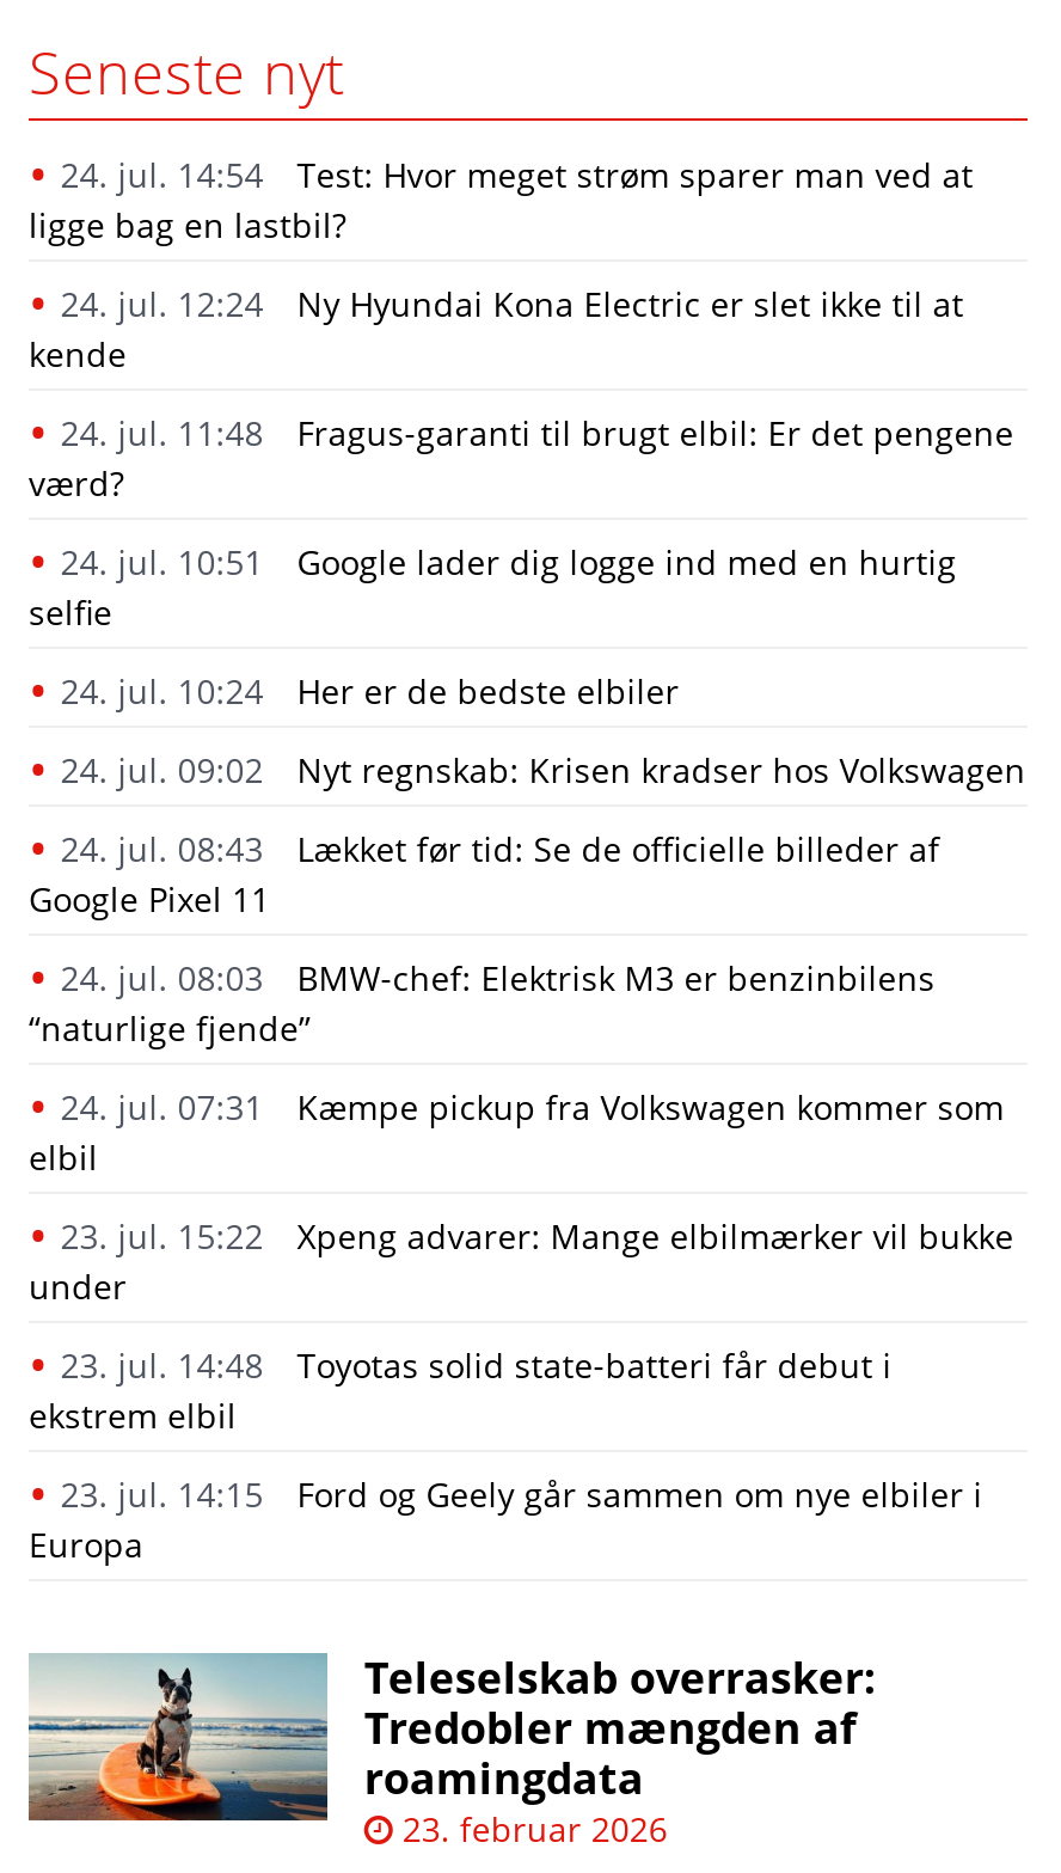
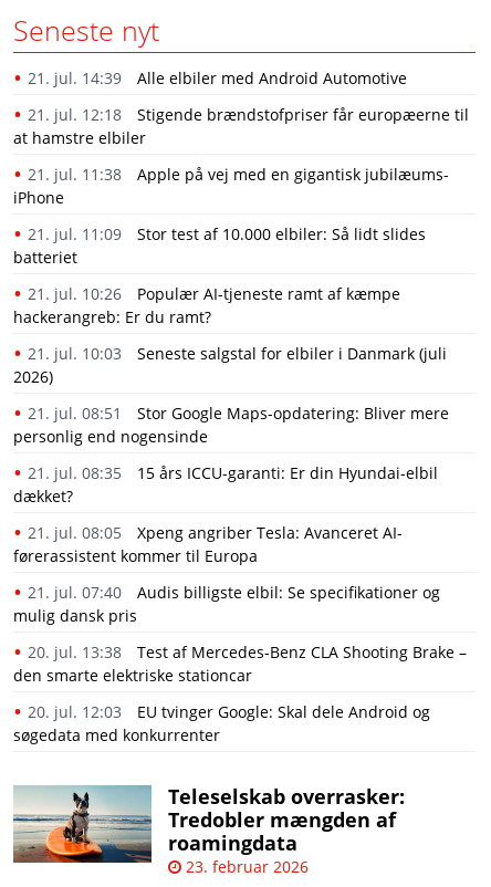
[29,151,973,246] 24. jul. 14:54 | Test: Hvor meget strøm sparer man ved at | ligge bag en lastbil? -> [28,67,407,88] 21. jul. 14:39 | Alle elbiler med Android Automotive
[29,280,964,375] 24. jul. 12:24 | Ny Hyundai Kona Electric er slet ikke til at | kende -> [13,103,469,148] 21. jul. 12:18 | Stigende brændstofpriser får europæerne til | at hamstre elbiler
[29,409,1014,504] 24. jul. 11:48 | Fragus-garanti til brugt elbil: Er det pengene | værd? -> [13,163,449,207] 21. jul. 11:38 | Apple på vej med en gigantisk jubilæums- | iPhone
[29,538,956,633] 24. jul. 10:51 | Google lader dig logge ind med en hurtig | selfie -> [13,223,426,267] 21. jul. 11:09 | Stor test af 10.000 elbiler: Så lidt slides | batteriet
[60,667,679,712] 24. jul. 10:24 | Her er de bedste elbiler -> [13,283,401,327] 21. jul. 10:26 | Populær AI-tjeneste ramt af kæmpe | hackerangreb: Er du ramt?
[60,746,1026,791] 24. jul. 09:02 | Nyt regnskab: Krisen kradser hos Volkswagen -> [13,342,447,387] 21. jul. 10:03 | Seneste salgstal for elbiler i Danmark (juli | 2026)
[29,825,940,920] 24. jul. 08:43 | Lækket før tid: Se de officielle billeder af | Google Pixel 11 -> [13,402,449,446] 21. jul. 08:51 | Stor Google Maps-opdatering: Bliver mere | personlig end nogensinde
[29,954,935,1049] 24. jul. 08:03 | BMW-chef: Elektrisk M3 er benzinbilens | “naturlige fjende” -> [13,462,438,506] 21. jul. 08:35 | 15 års ICCU-garanti: Er din Hyundai-elbil | dækket?
[29,1083,1004,1179] 24. jul. 07:31 | Kæmpe pickup fra Volkswagen kommer som | elbil -> [13,521,403,566] 21. jul. 08:05 | Xpeng angriber Tesla: Avanceret AI- | førerassistent kommer til Europa
[29,1212,1014,1308] 23. jul. 15:22 | Xpeng advarer: Mange elbilmærker vil bukke | under -> [13,581,440,625] 21. jul. 07:40 | Audis billigste elbil: Se specifikationer og | mulig dansk pris
[29,1341,892,1437] 23. jul. 14:48 | Toyotas solid state-batteri får debut i | ekstrem elbil -> [13,641,467,685] 20. jul. 13:38 | Test af Mercedes-Benz CLA Shooting Brake – | den smarte elektriske stationcar
[29,1470,983,1566] 23. jul. 14:15 | Ford og Geely går sammen om nye elbiler i | Europa -> [13,701,430,745] 20. jul. 12:03 | EU tvinger Google: Skal dele Android og | søgedata med konkurrenter

